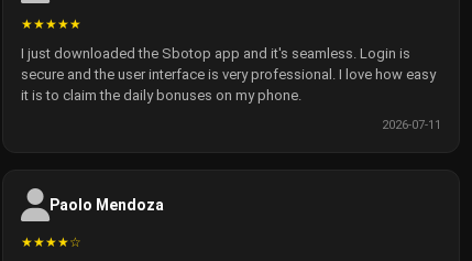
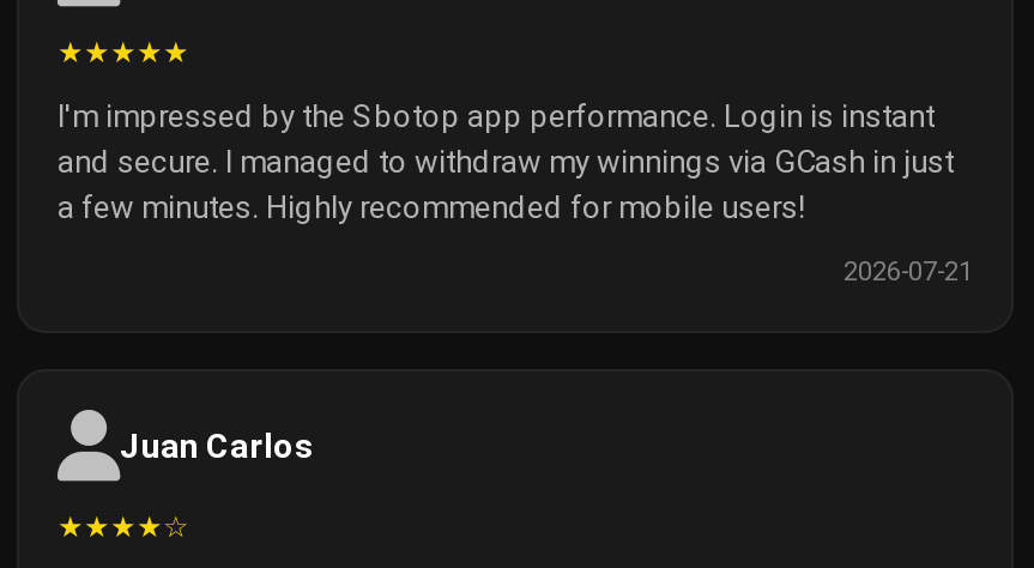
[21,45,436,104] I just downloaded the Sbotop app and it's seamless. Login is | secure and the user interface is very professional. I love how easy | it is to claim the daily bonuses on my phone. -> [58,98,954,225] I'm impressed by the Sbotop app performance. Login is instant | and secure. I managed to withdraw my winnings via GCash in just | a few minutes. Highly recommended for mobile users!
[382,118,441,132] 2026-07-11 -> [843,256,973,288] 2026-07-21
[50,195,164,213] Paolo Mendoza -> [120,425,314,464] Juan Carlos

